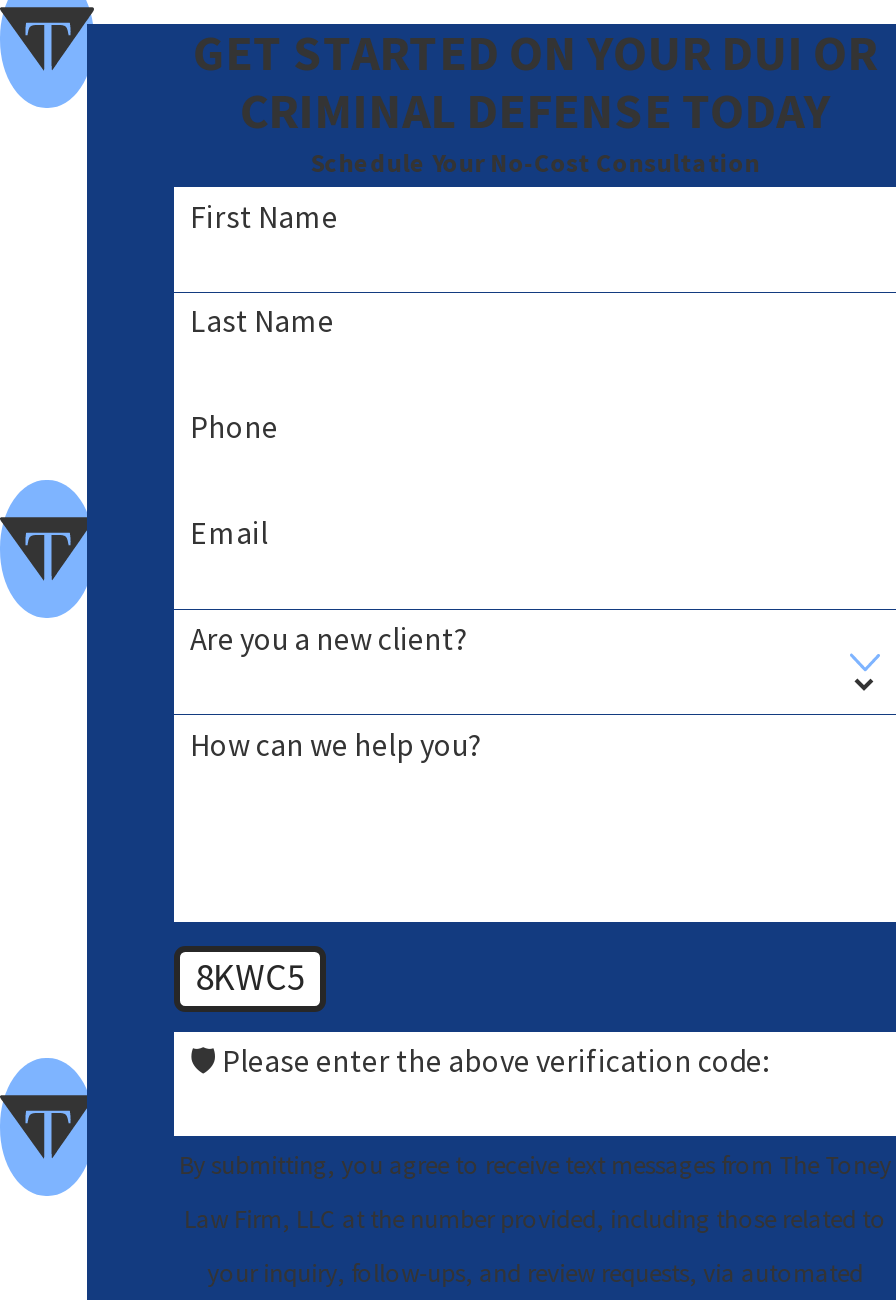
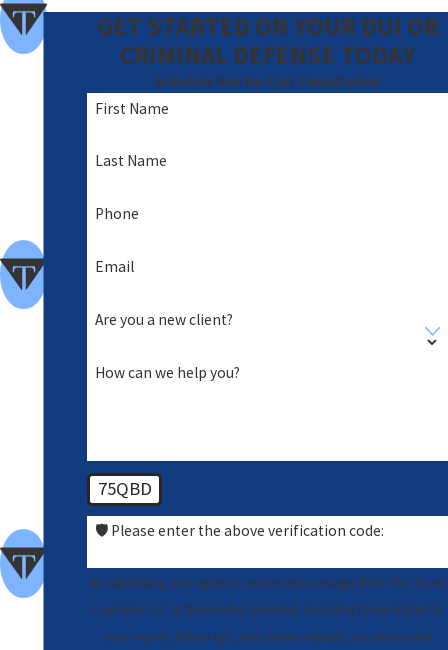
[195,955,305,1001] 8KWC5 -> [98,477,152,500] 75QBD

